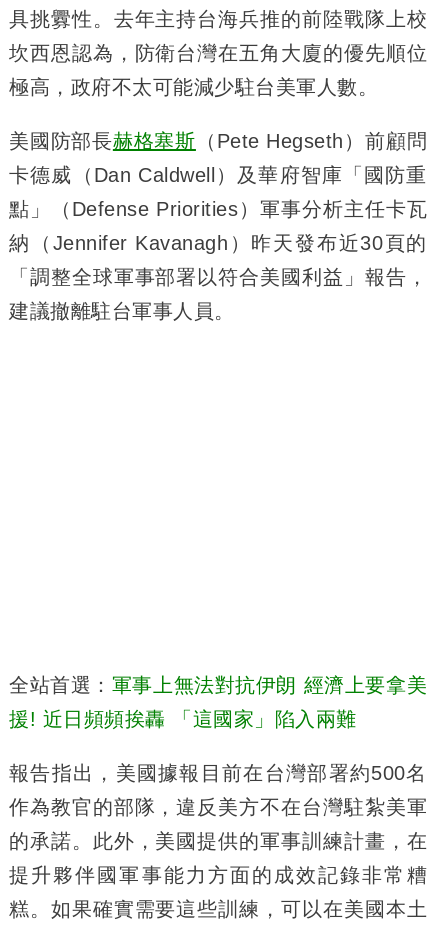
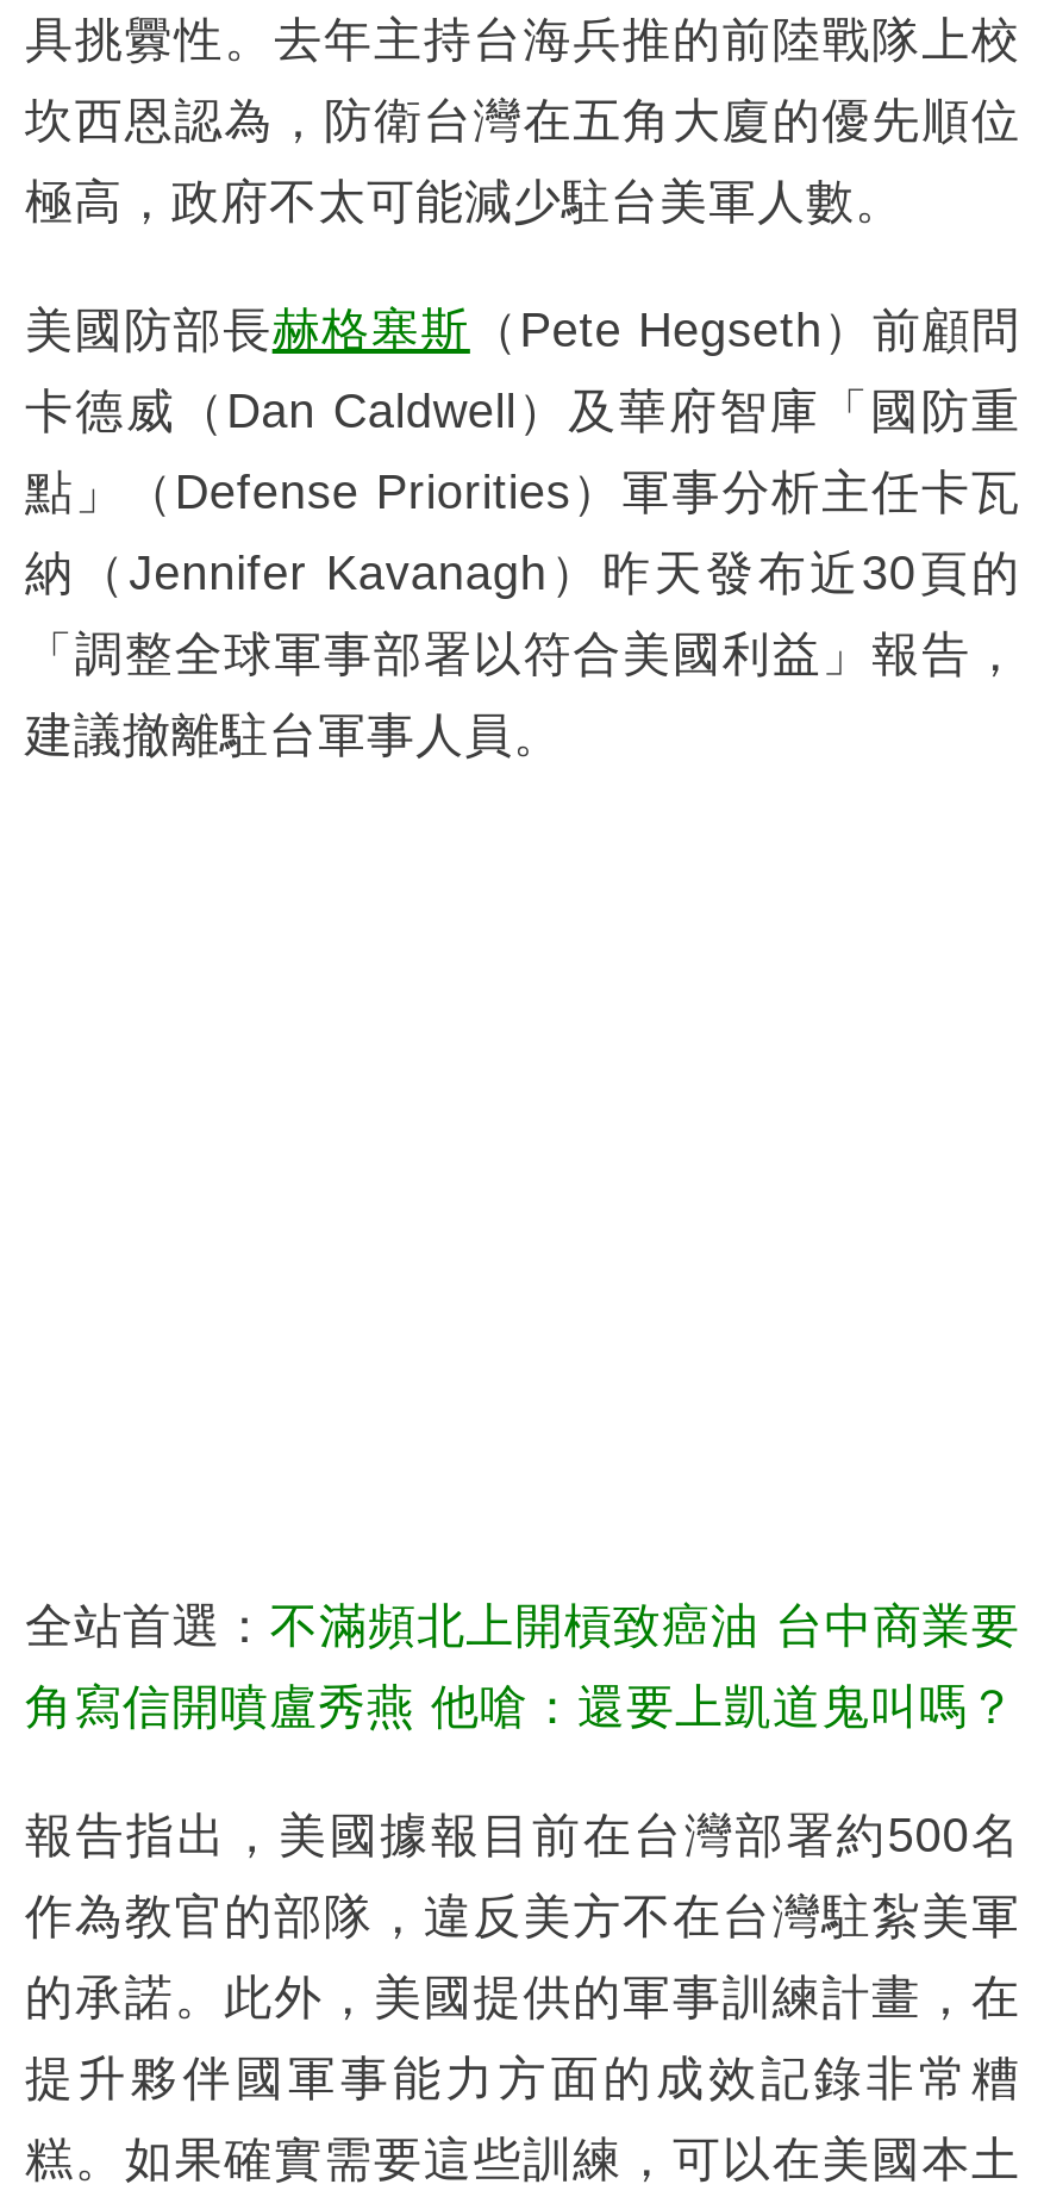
[9,674,427,696] 全站首選：軍事上無法對抗伊朗 經濟上要拿美 -> [25,1599,1020,1651] 全站首選：不滿頻北上開槓致癌油 台中商業要
[9,708,356,730] 援! 近日頻頻挨轟 「這國家」陷入兩難 -> [25,1680,1017,1732] 角寫信開噴盧秀燕 他嗆：還要上凱道鬼叫嗎？

